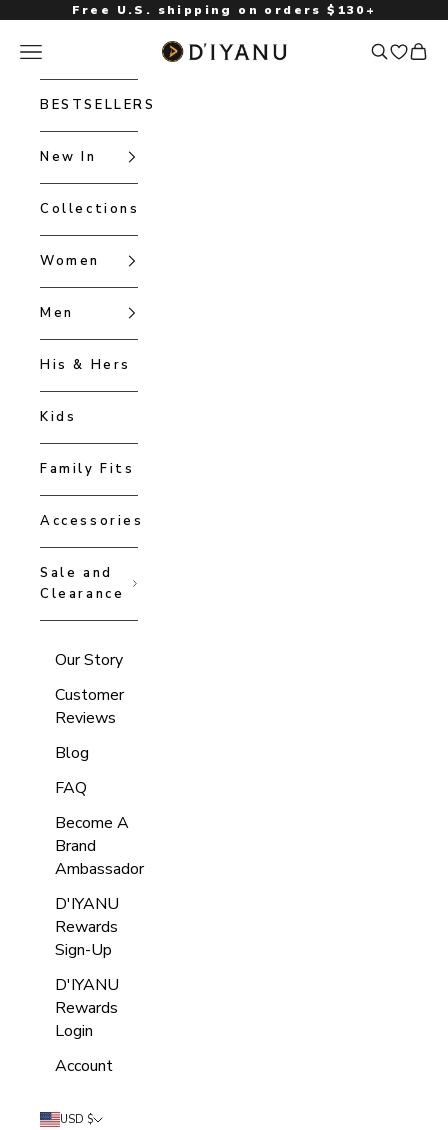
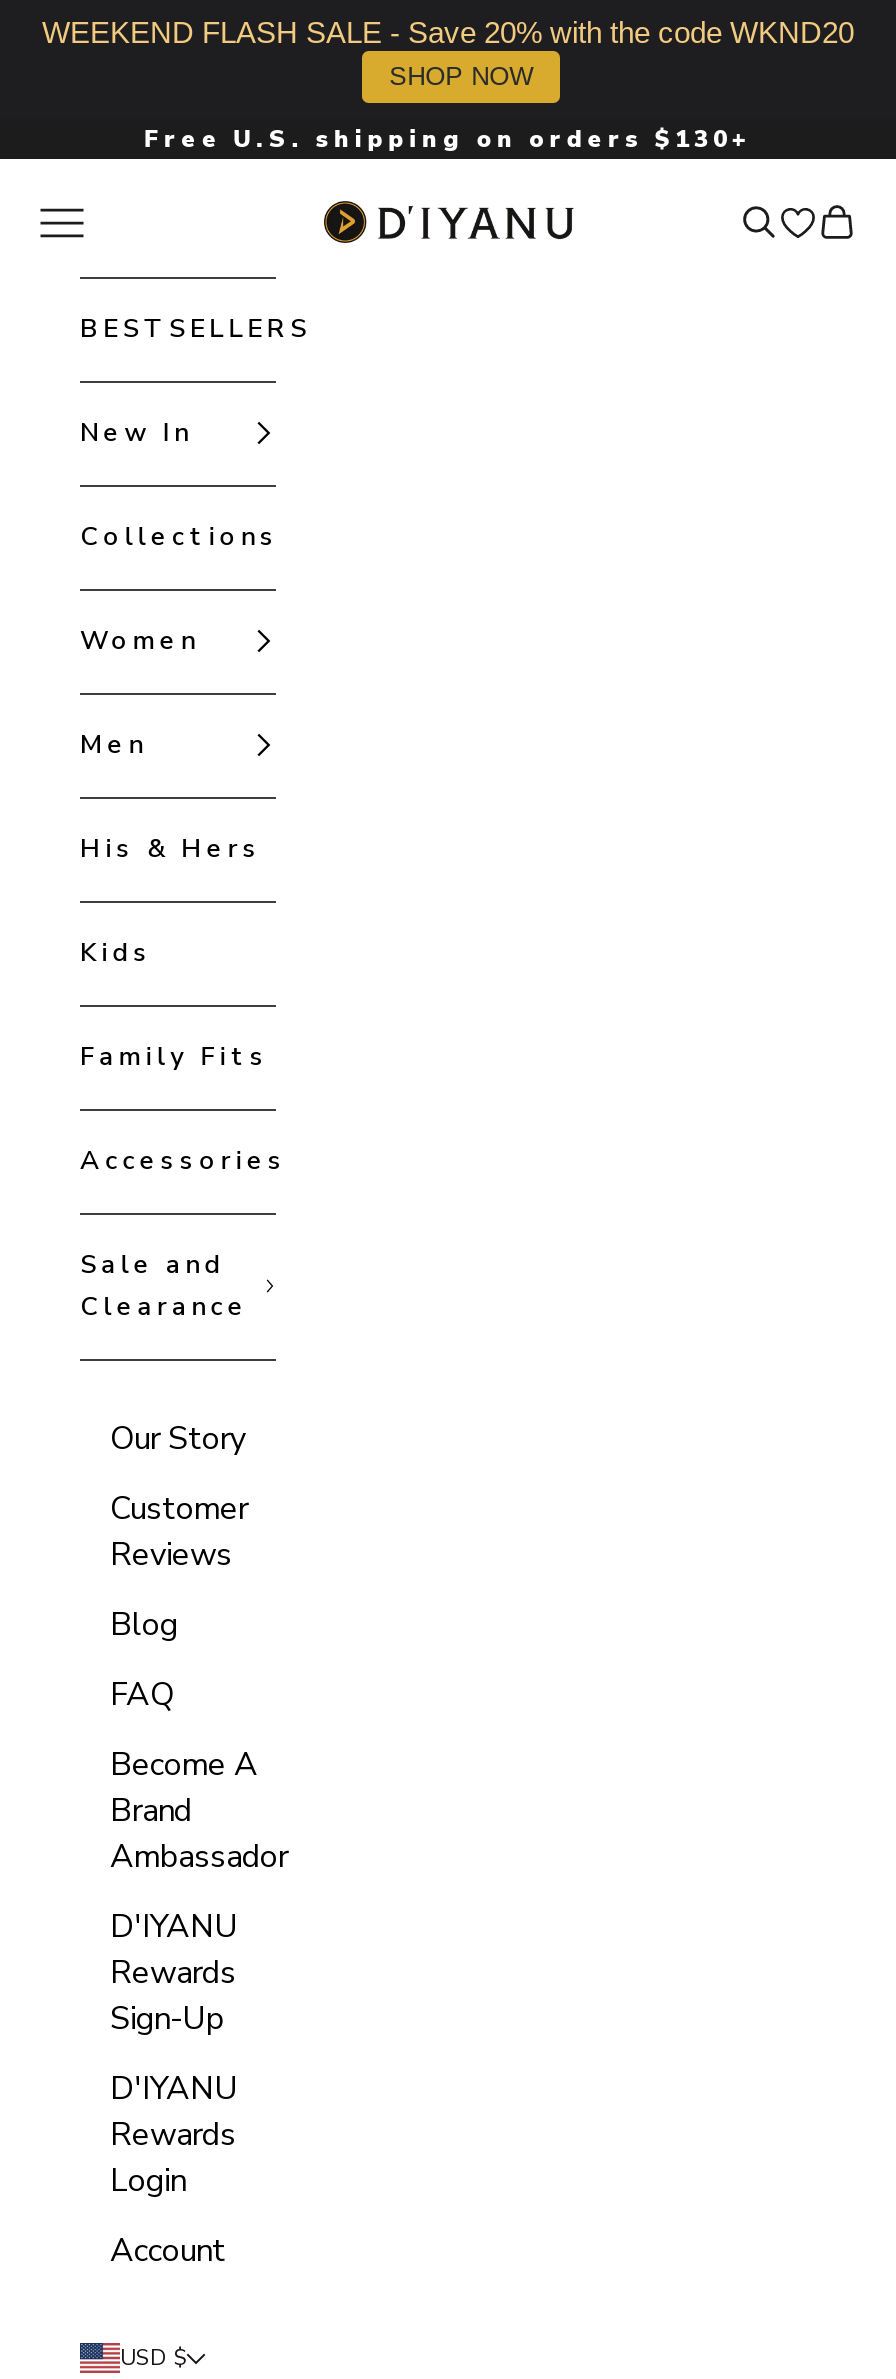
none -> [42,15,854,91] WEEKEND FLASH SALE - Save 20% with the code WKND20 | SHOP NOW

